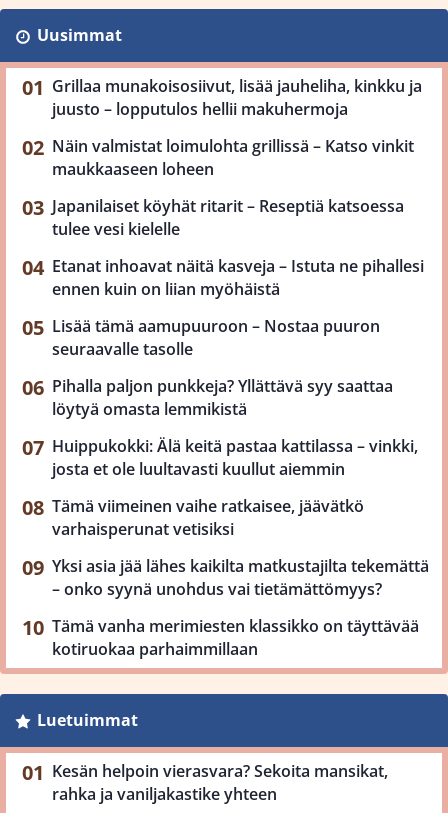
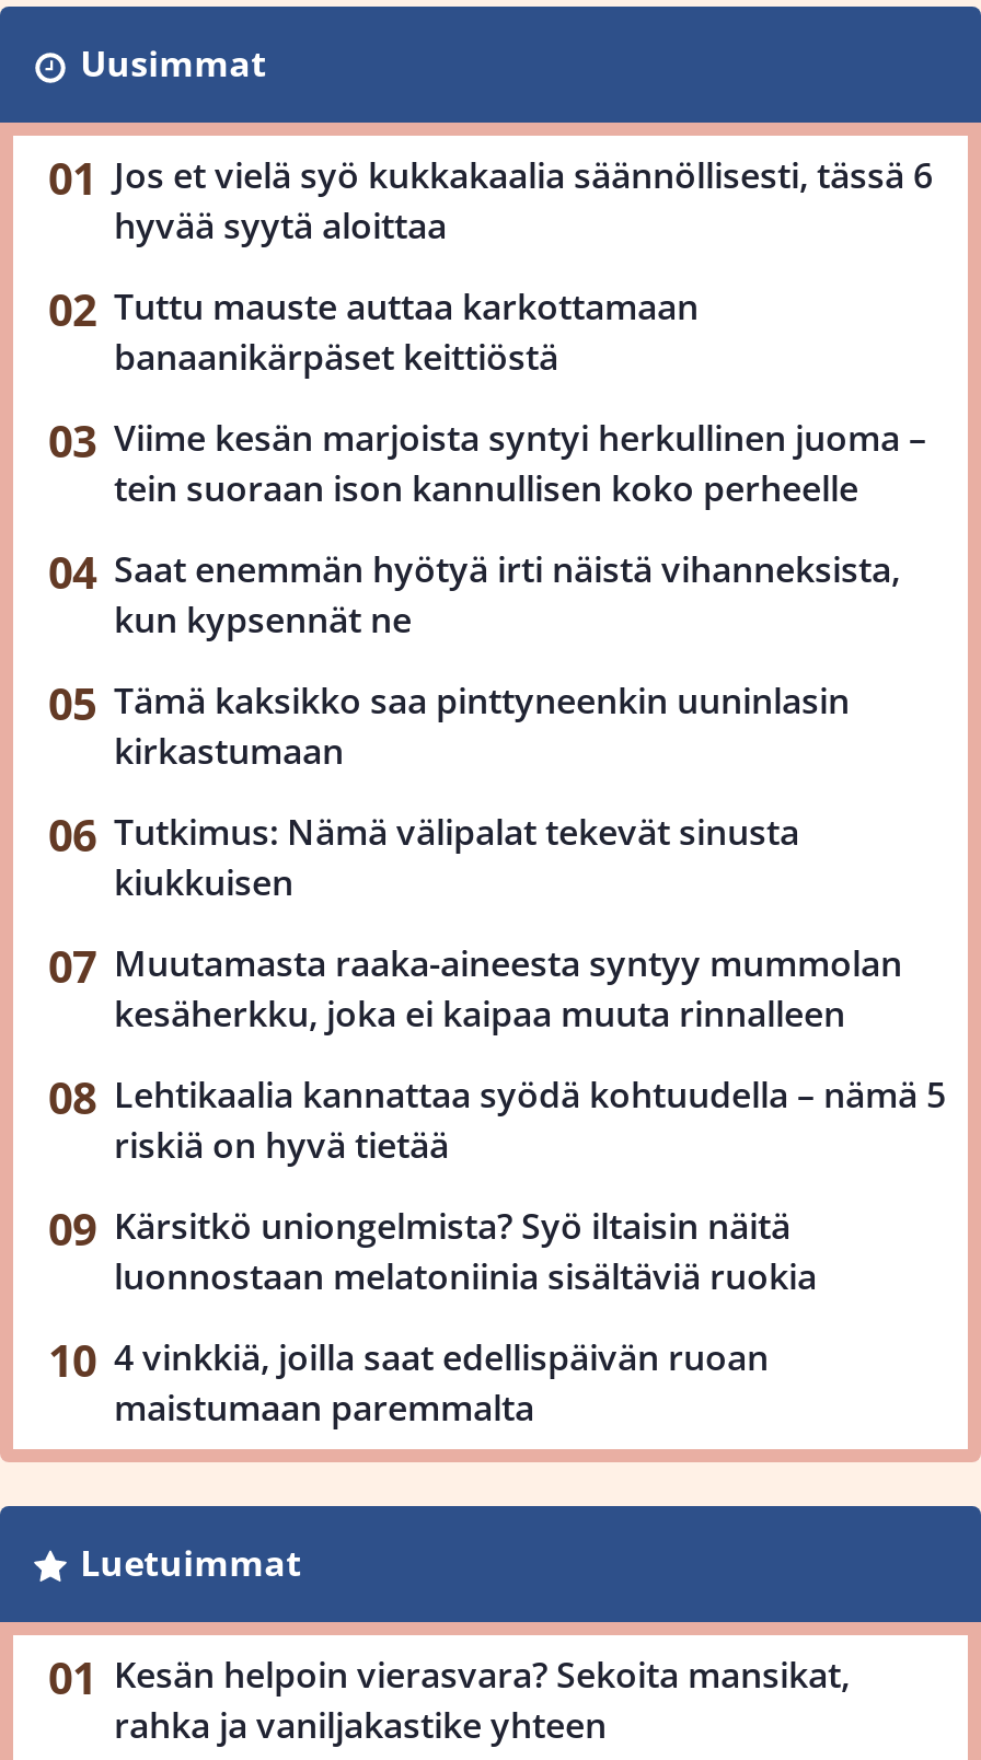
[52,75,422,120] Grillaa munakoisosiivut, lisää jauheliha, kinkku ja | juusto – lopputulos hellii makuhermoja -> [114,151,933,250] Jos et vielä syö kukkakaalia säännöllisesti, tässä 6 | hyvää syytä aloittaa
[52,135,414,180] Näin valmistat loimulohta grillissä – Katso vinkit | maukkaaseen loheen -> [114,282,699,381] Tuttu mauste auttaa karkottamaan | banaanikärpäset keittiöstä
[52,195,404,240] Japanilaiset köyhät ritarit – Reseptiä katsoessa | tulee vesi kielelle -> [114,414,926,512] Viime kesän marjoista syntyi herkullinen juoma – | tein suoraan ison kannullisen koko perheelle
[52,255,424,300] Etanat inhoavat näitä kasveja – Istuta ne pihallesi | ennen kuin on liian myöhäistä -> [114,545,900,644] Saat enemmän hyötyä irti näistä vihanneksista, | kun kypsennät ne
[52,315,380,360] Lisää tämä aamupuuroon – Nostaa puuron | seuraavalle tasolle -> [114,676,850,775] Tämä kaksikko saa pinttyneenkin uuninlasin | kirkastumaan
[52,375,393,420] Pihalla paljon punkkeja? Yllättävä syy saattaa | löytyä omasta lemmikistä -> [114,808,799,906] Tutkimus: Nämä välipalat tekevät sinusta | kiukkuisen
[52,435,418,480] Huippukokki: Älä keitä pastaa kattilassa – vinkki, | josta et ole luultavasti kuullut aiemmin -> [114,939,902,1038] Muutamasta raaka-aineesta syntyy mummolan | kesäherkku, joka ei kaipaa muuta rinnalleen
[52,495,364,540] Tämä viimeinen vaihe ratkaisee, jäävätkö | varhaisperunat vetisiksi -> [114,1070,946,1169] Lehtikaalia kannattaa syödä kohtuudella – nämä 5 | riskiä on hyvä tietää
[52,555,429,600] Yksi asia jää lähes kaikilta matkustajilta tekemättä | – onko syynä unohdus vai tietämättömyys? -> [114,1202,817,1300] Kärsitkö uniongelmista? Syö iltaisin näitä | luonnostaan melatoniinia sisältäviä ruokia
[52,615,419,660] Tämä vanha merimiesten klassikko on täyttävää | kotiruokaa parhaimmillaan -> [114,1333,769,1432] 4 vinkkiä, joilla saat edellispäivän ruoan | maistumaan paremmalta

